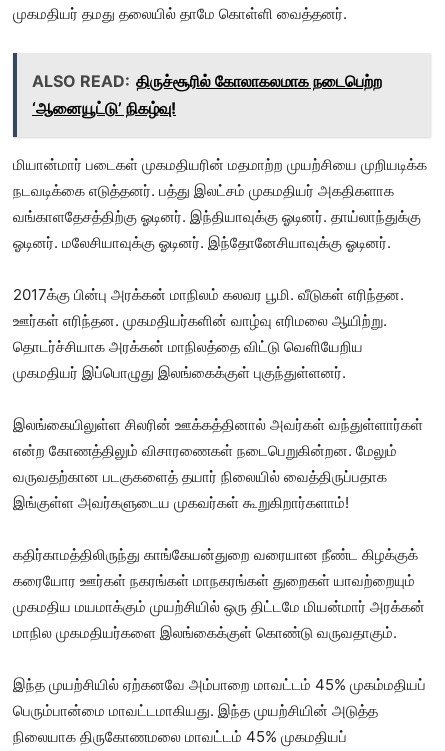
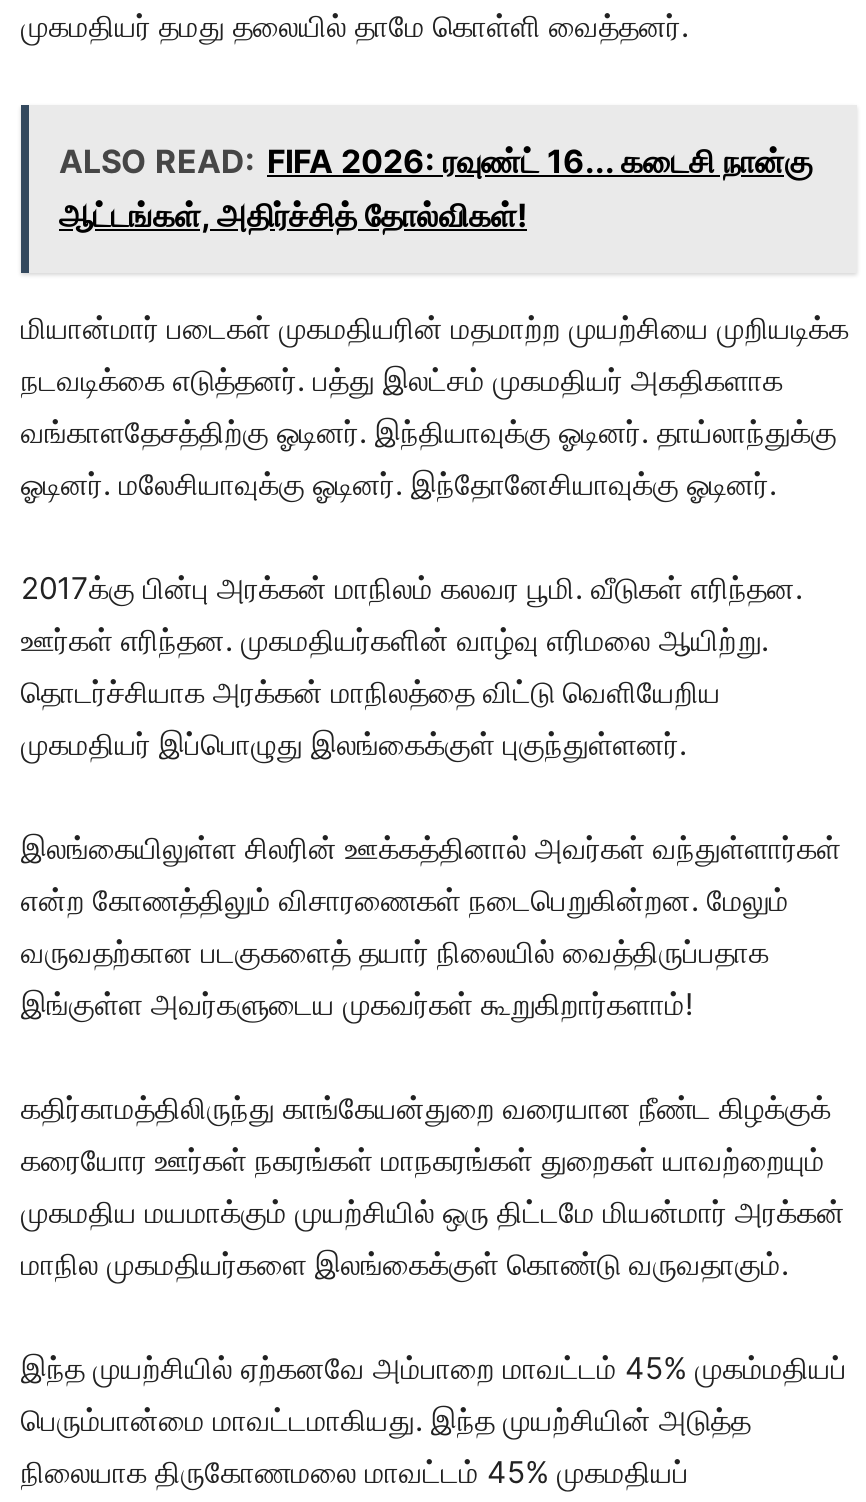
[32,71,382,118] ALSO READ: திருச்சூரில் கோலாகலமாக நடைபெற்ற | ‘ஆனையூட்டு’ நிகழ்வு! -> [59,141,813,235] ALSO READ: FIFA 2026: ரவுண்ட் 16... கடைசி நான்கு | ஆட்டங்கள், அதிர்ச்சித் தோல்விகள்!

